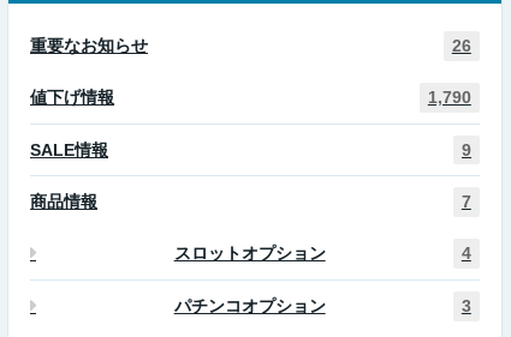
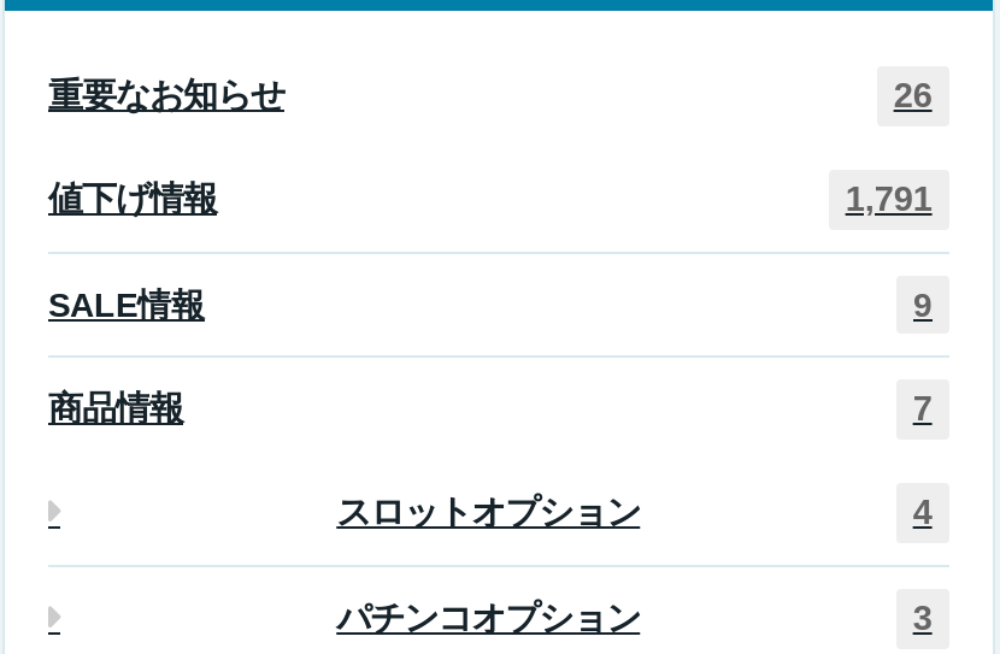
[428,88,471,107] 1,790 -> [845,180,932,218] 1,791

